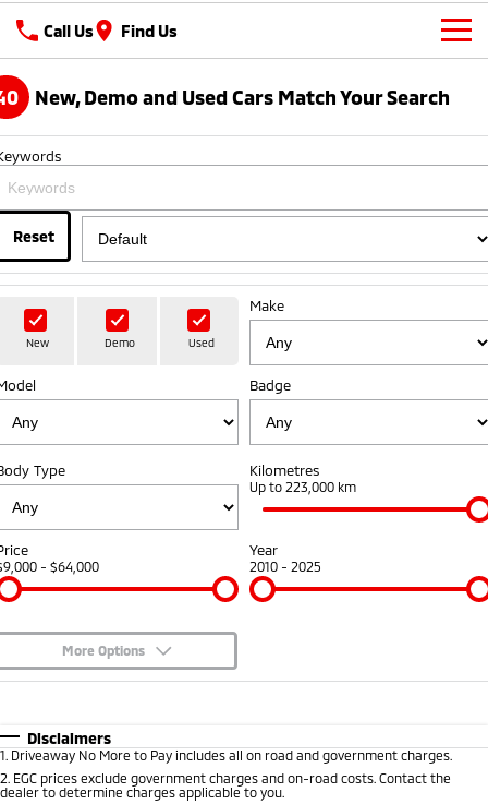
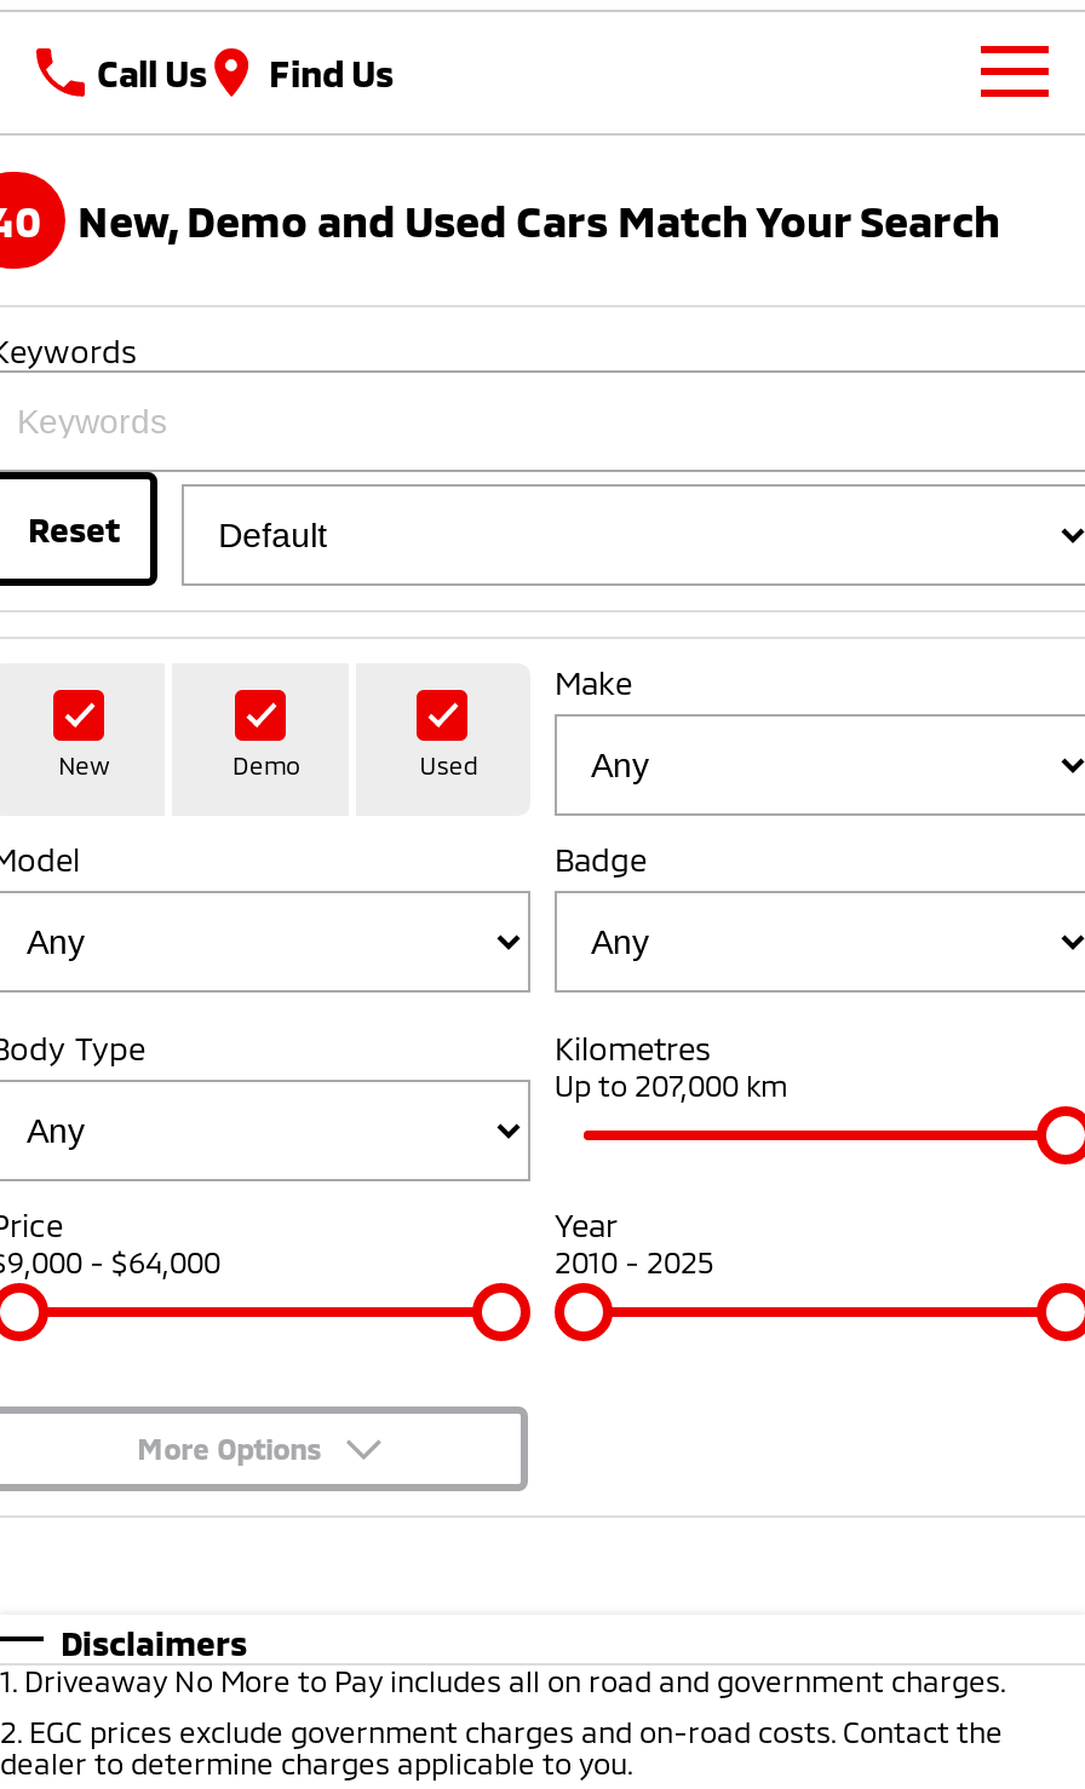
[249,478,356,494] Up to 223,000 km -> [555,1066,787,1100] Up to 207,000 km

